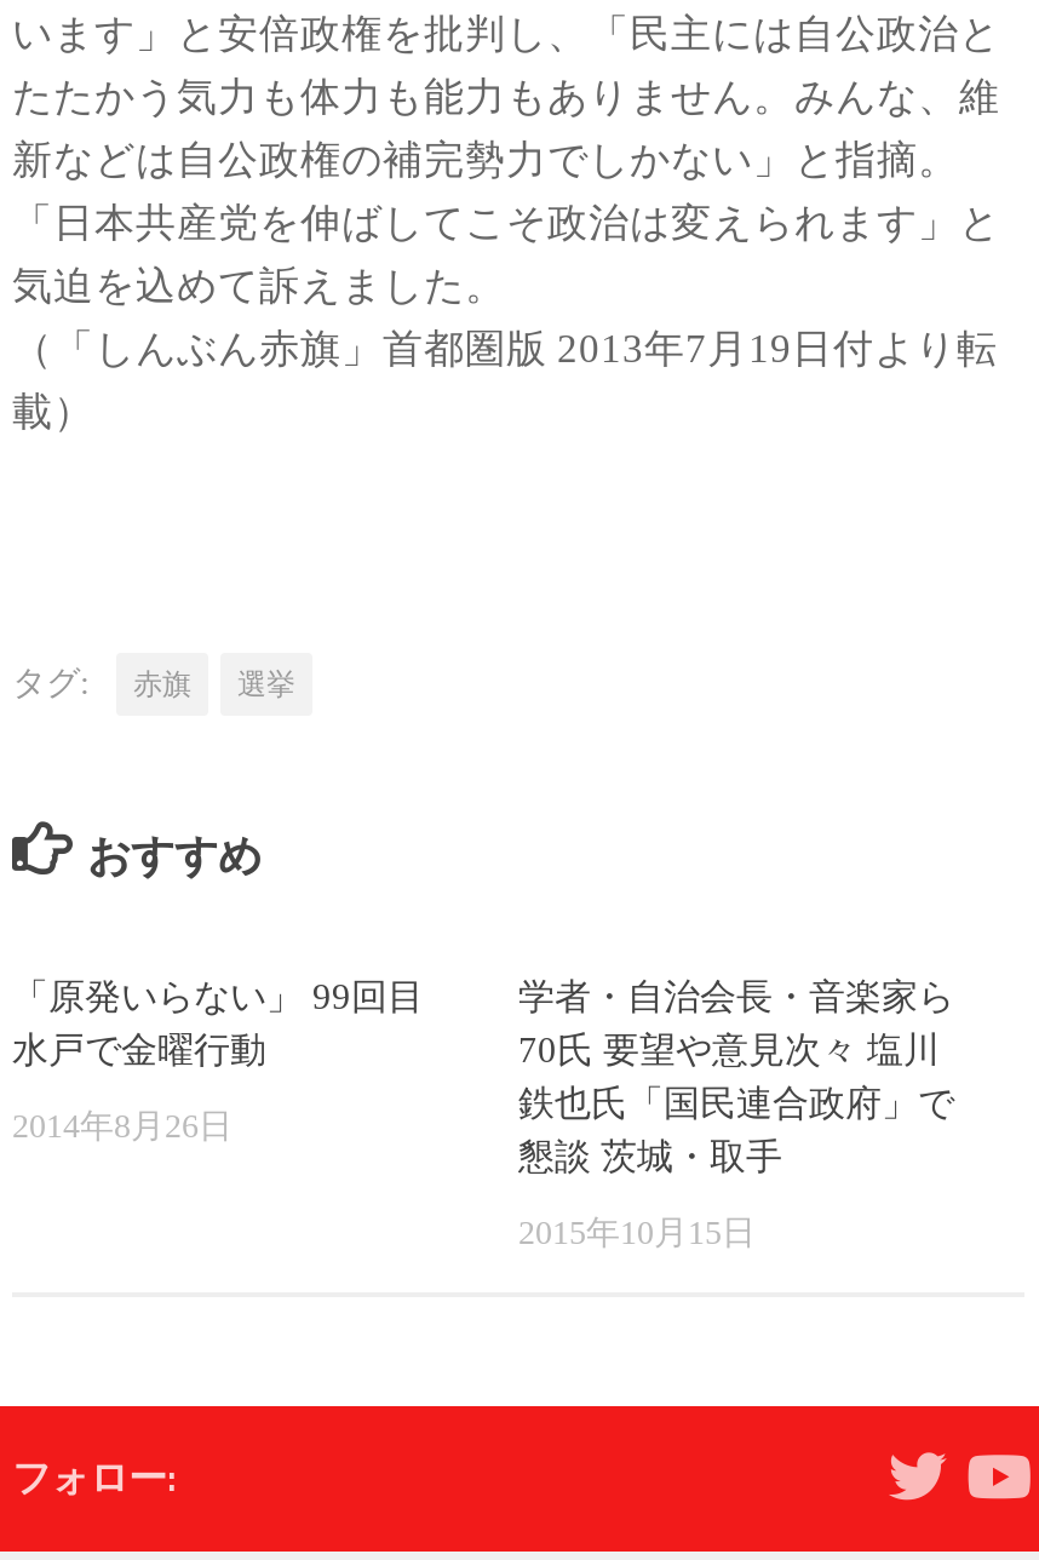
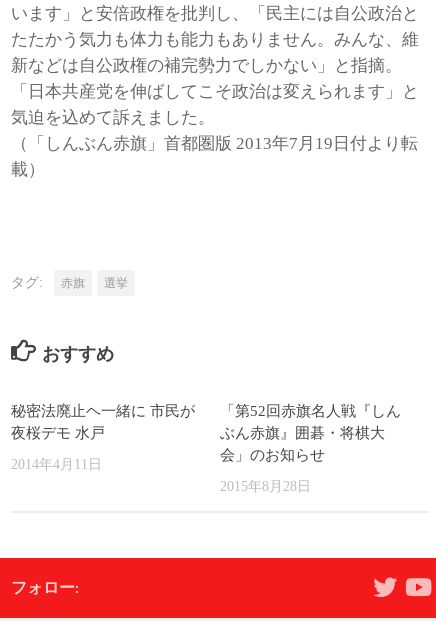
[12,974,424,1069] 「原発いらない」 99回目 | 水戸で金曜行動 -> [11,402,195,441] 秘密法廃止ヘ一緒に 市民が | 夜桜デモ 水戸
[518,974,954,1175] 学者・自治会長・音楽家ら | 70氏 要望や意見次々 塩川 | 鉄也氏「国民連合政府」で | 懇談 茨城・取手 -> [220,402,401,463] 「第52回赤旗名人戦『しん | ぶん赤旗』囲碁・将棋大 | 会」のお知らせ
[12,1105,233,1144] 2014年8月26日 -> [11,456,102,472] 2014年4月11日
[518,1212,756,1250] 2015年10月15日 -> [220,478,311,494] 2015年8月28日

